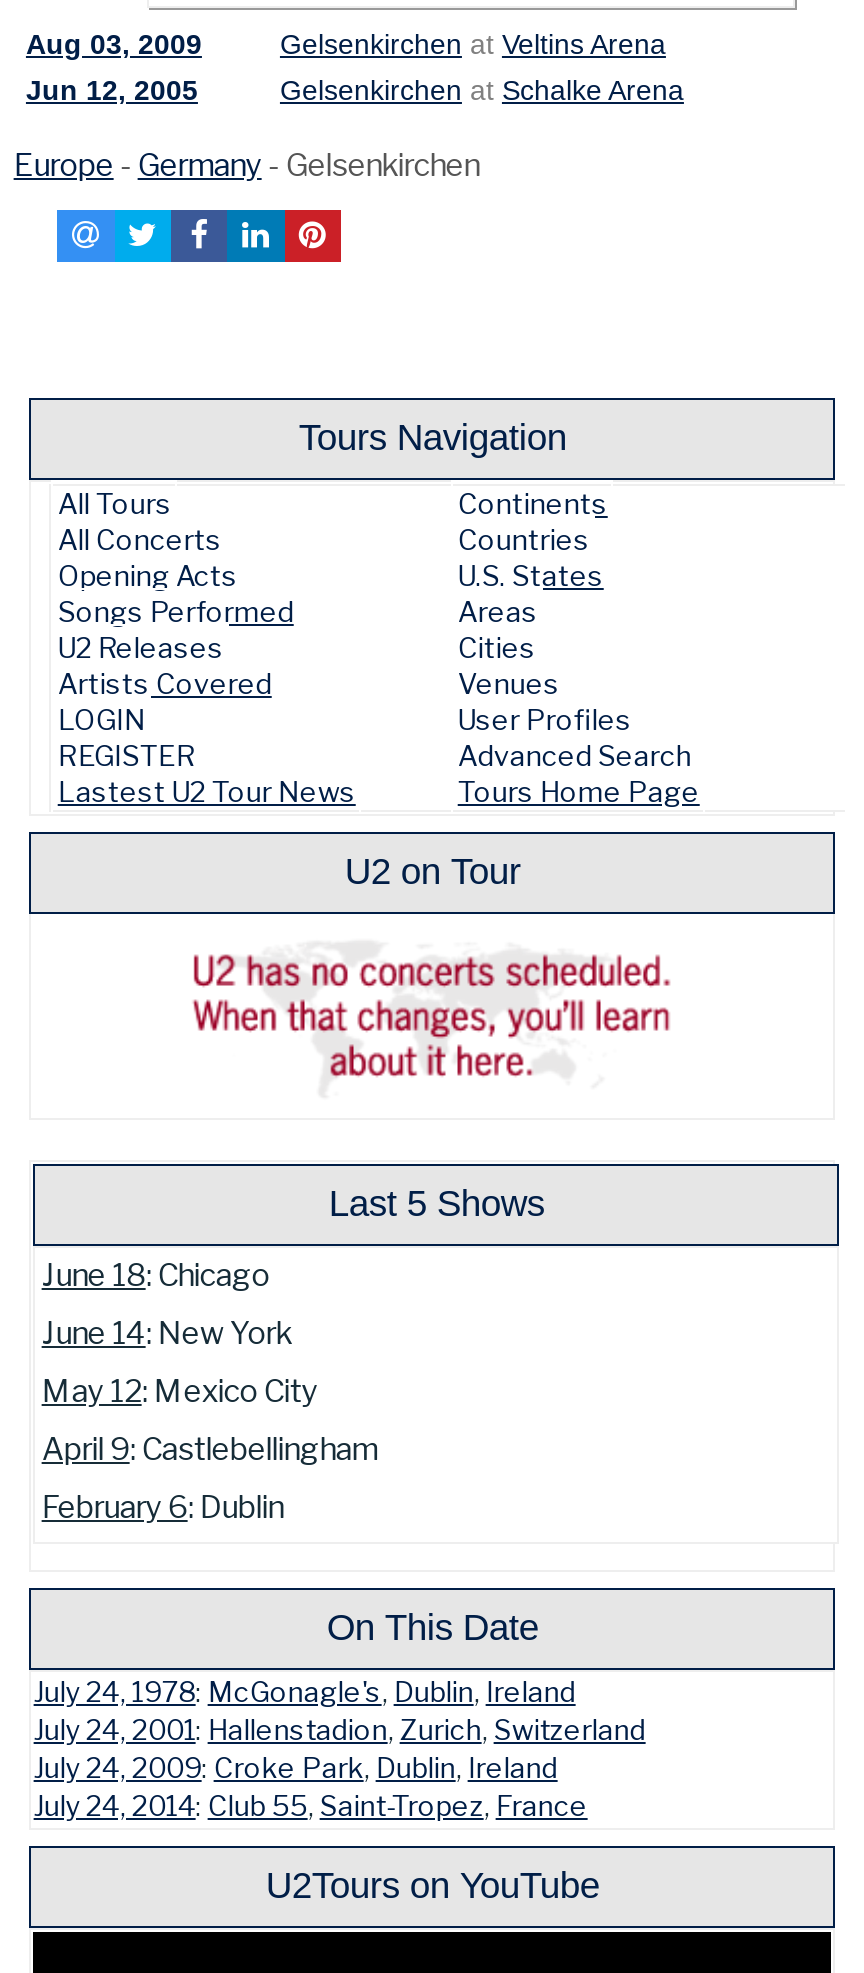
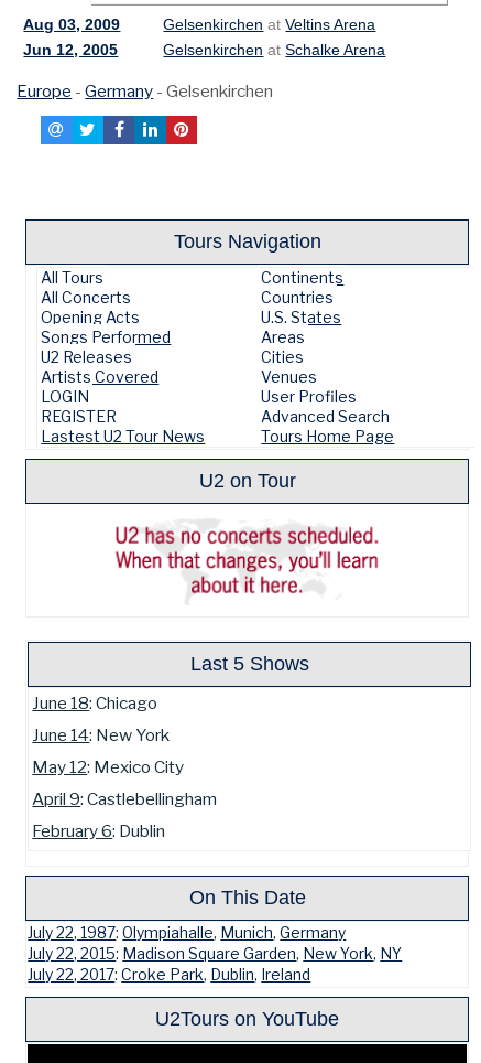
[34,1676,646,1822] July 24, 1978: McGonagle's, Dublin, Ireland | July 24, 2001: Hallenstadion, Zurich, Switzerland | July 24, 2009: Croke Park, Dublin, Ireland | July 24, 2014: Club 55, Saint-Tropez, France -> [28,924,402,984] July 22, 1987: Olympiahalle, Munich, Germany | July 22, 2015: Madison Square Garden, New York, NY | July 22, 2017: Croke Park, Dublin, Ireland

